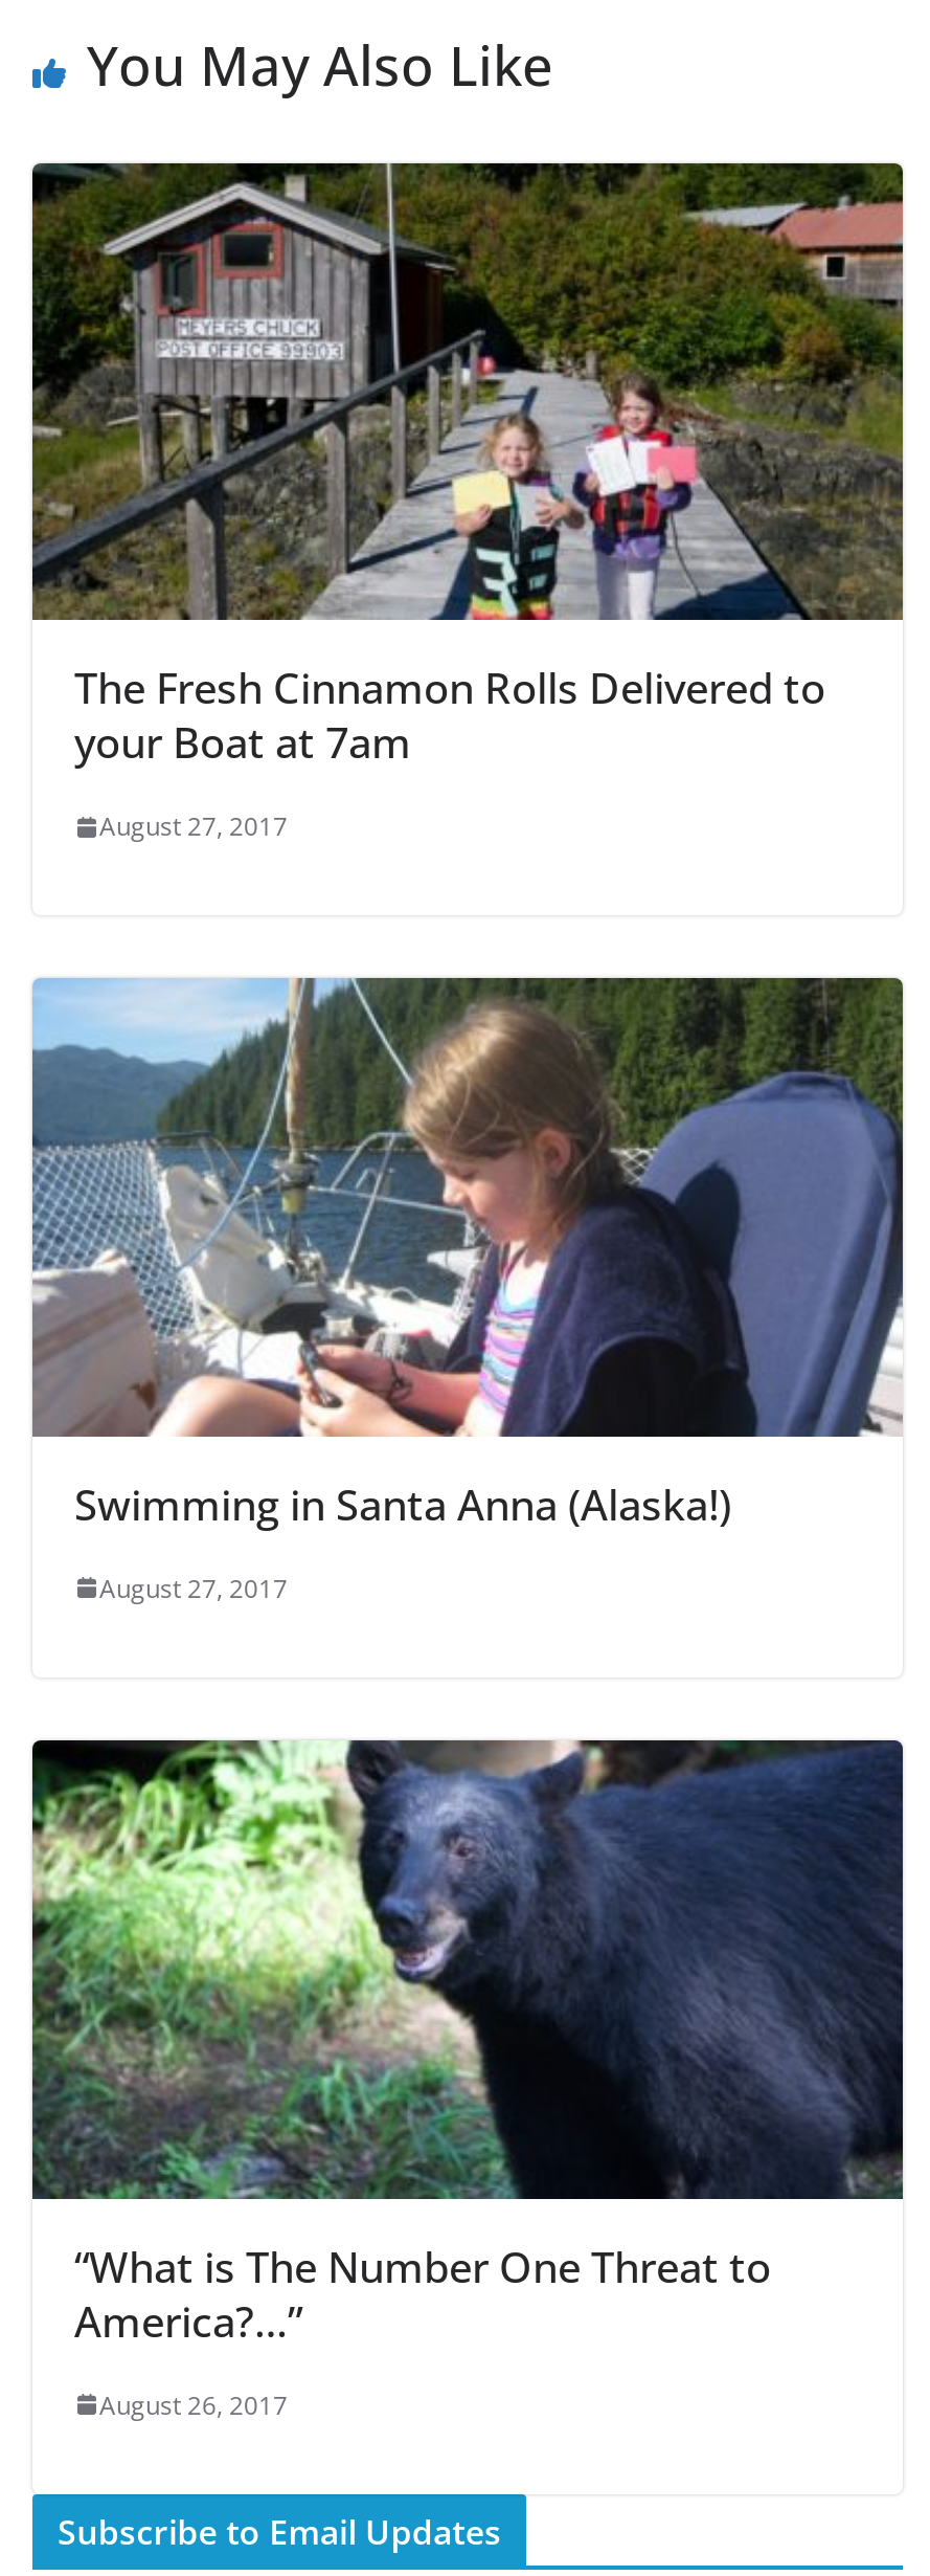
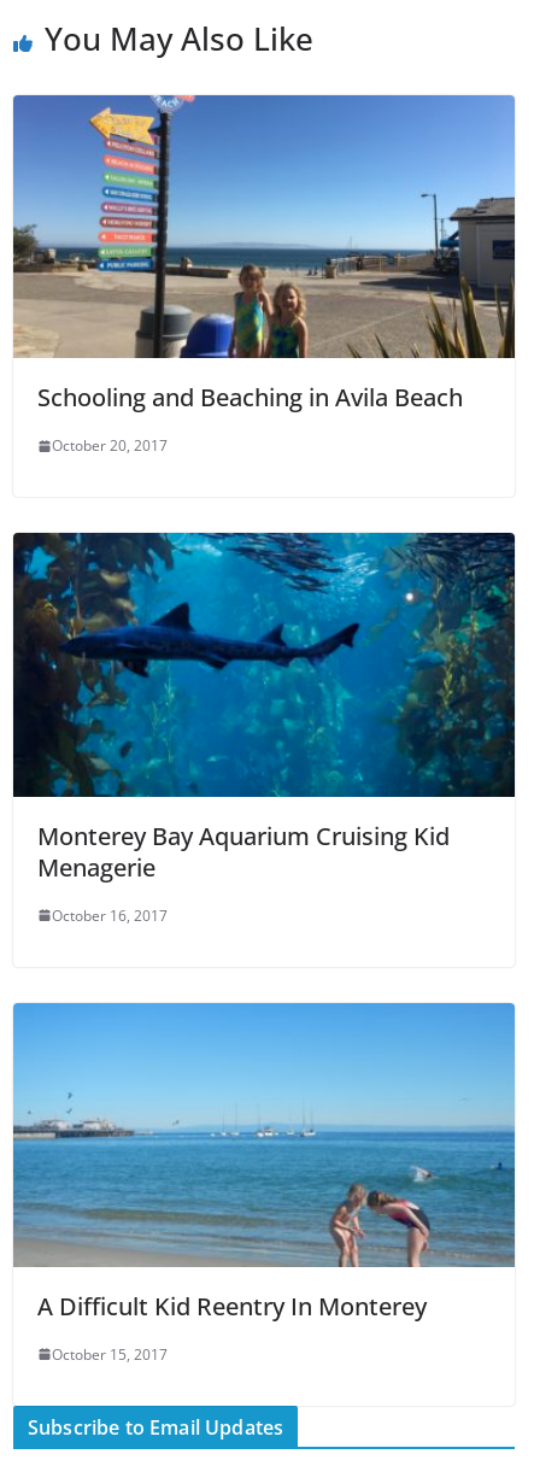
[30,161,905,771] [image] | The Fresh Cinnamon Rolls Delivered to | your Boat at 7am -> [12,94,516,414] [image] | Schooling and Beaching in Avila Beach
[99,809,288,845] August 27, 2017 -> [52,436,168,456] October 20, 2017
[30,976,903,1533] [image] | Swimming in Santa Anna (Alaska!) -> [12,532,516,884] [image] | Monterey Bay Aquarium Cruising Kid | Menagerie
[99,1571,288,1606] August 27, 2017 -> [52,905,168,926] October 16, 2017
[30,1738,905,2349] [image] | “What is The Number One Threat to | America?…” -> [12,1002,516,1322] [image] | A Difficult Kid Reentry In Monterey
[99,2387,288,2422] August 26, 2017 -> [52,1344,168,1364] October 15, 2017

